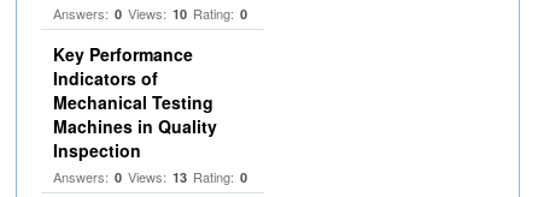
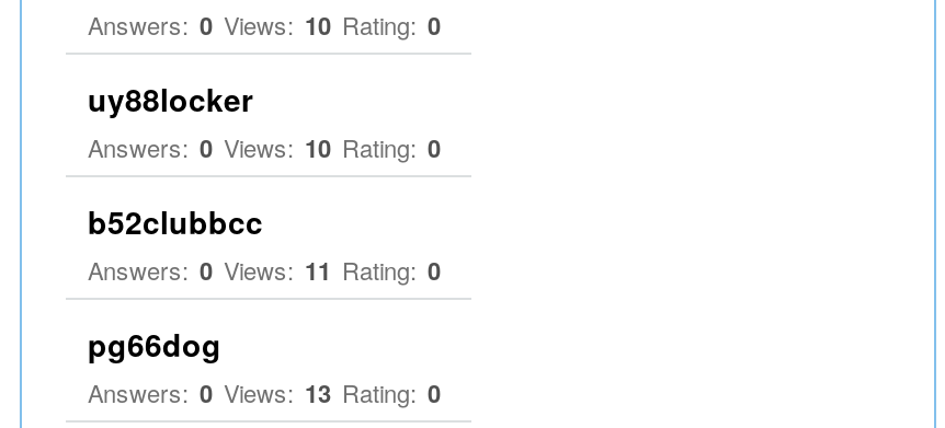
[53,42,217,162] Key Performance | Indicators of | Mechanical Testing | Machines in Quality | Inspection -> [88,77,441,366] uy88locker | Answers: 0 Views: 10 Rating: 0 | b52clubbcc | Answers: 0 Views: 11 Rating: 0 | pg66dog

